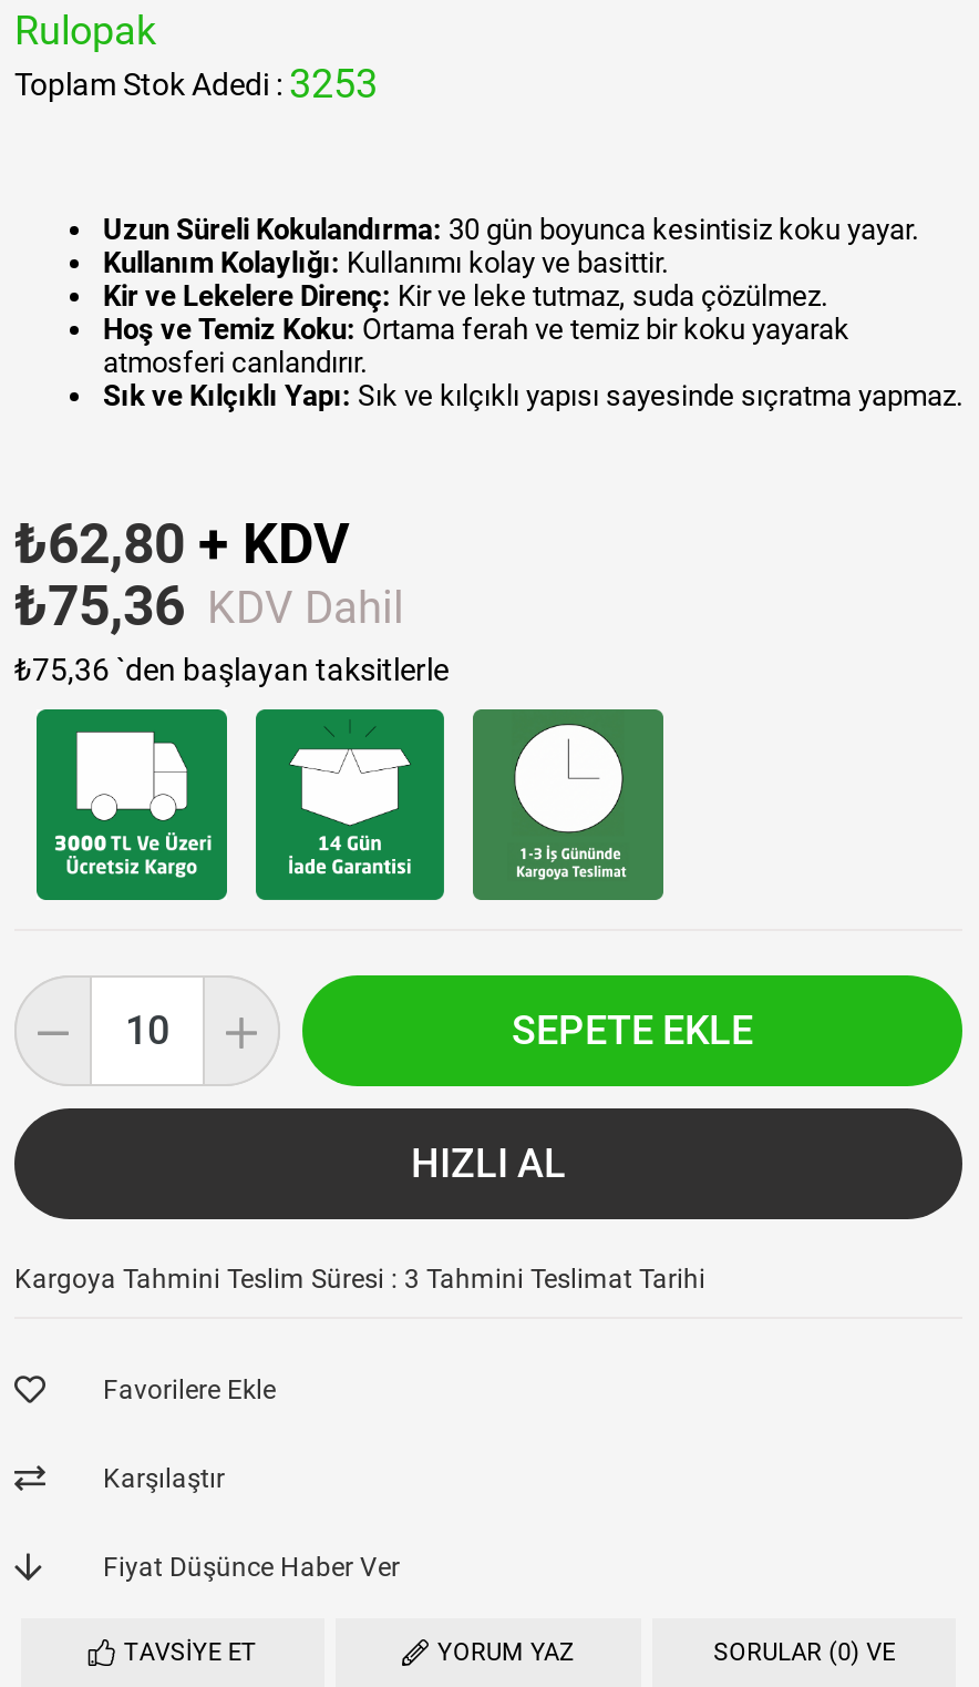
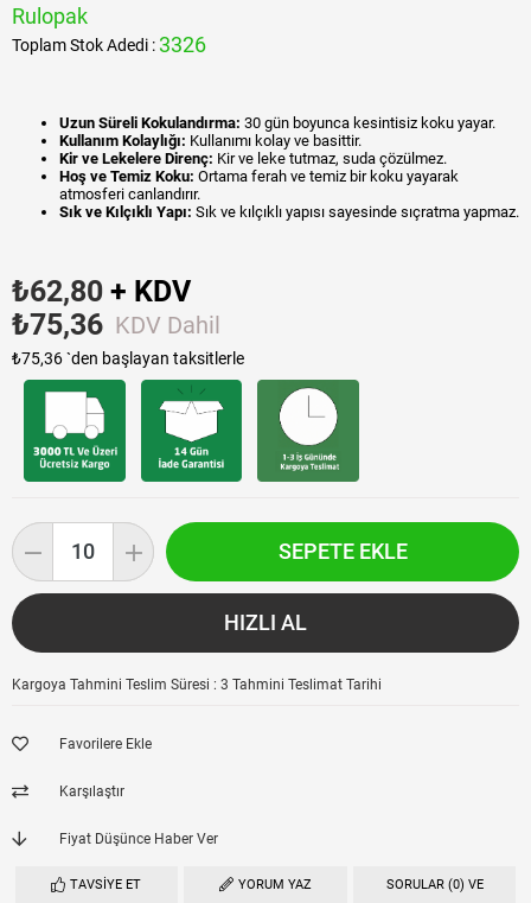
[14,60,378,106] Toplam Stok Adedi : 3253 -> [12,32,206,57] Toplam Stok Adedi : 3326

